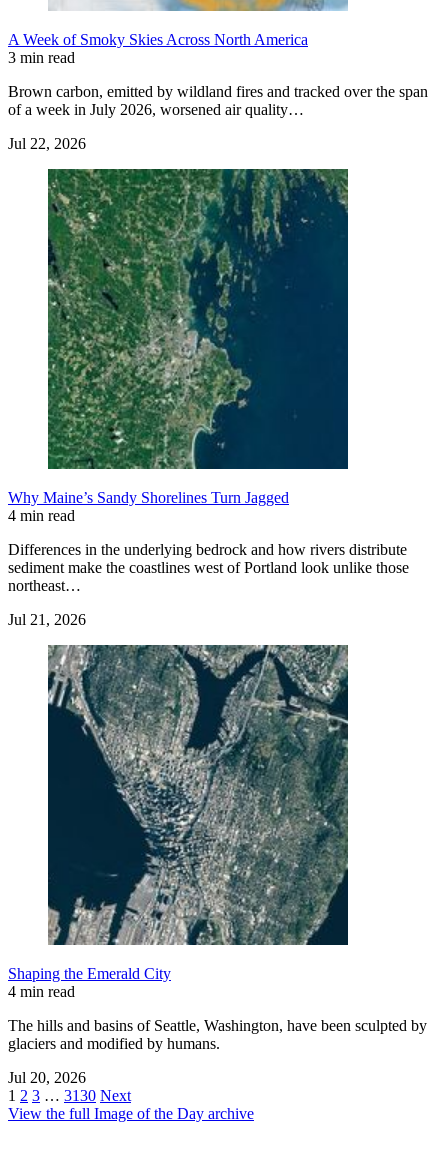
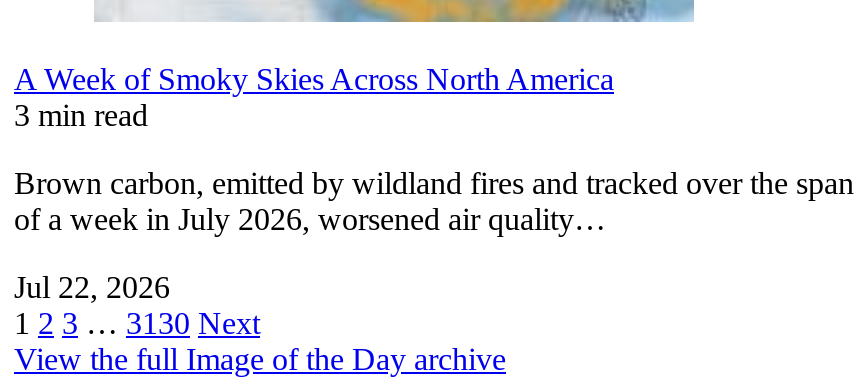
[8,168,409,628] [image] | Why Maine’s Sandy Shorelines Turn Jagged | 4 min read | Differences in the underlying bedrock and how rivers distribute | sediment make the coastlines west of Portland look unlike those | northeast… | Jul 21, 2026 -> none
[8,644,427,1086] [image] | Shaping the Emerald City | 4 min read | The hills and basins of Seattle, Washington, have been sculpted by | glaciers and modified by humans. | Jul 20, 2026 -> none

